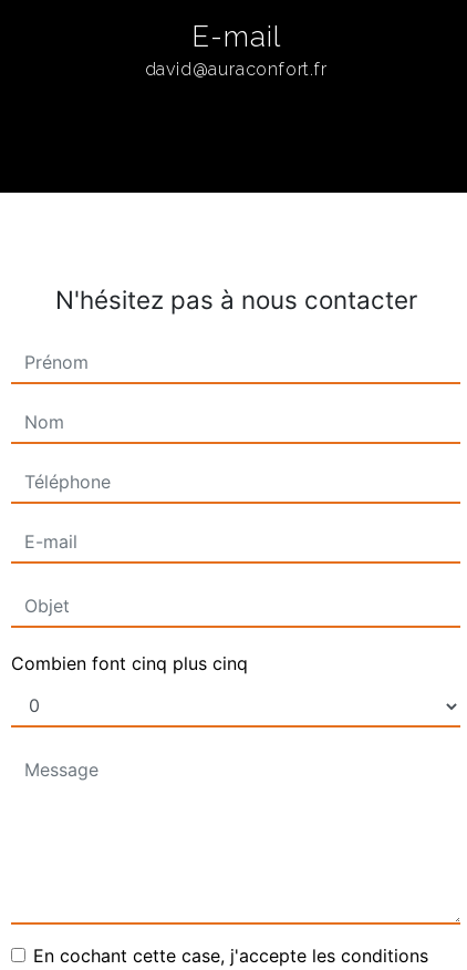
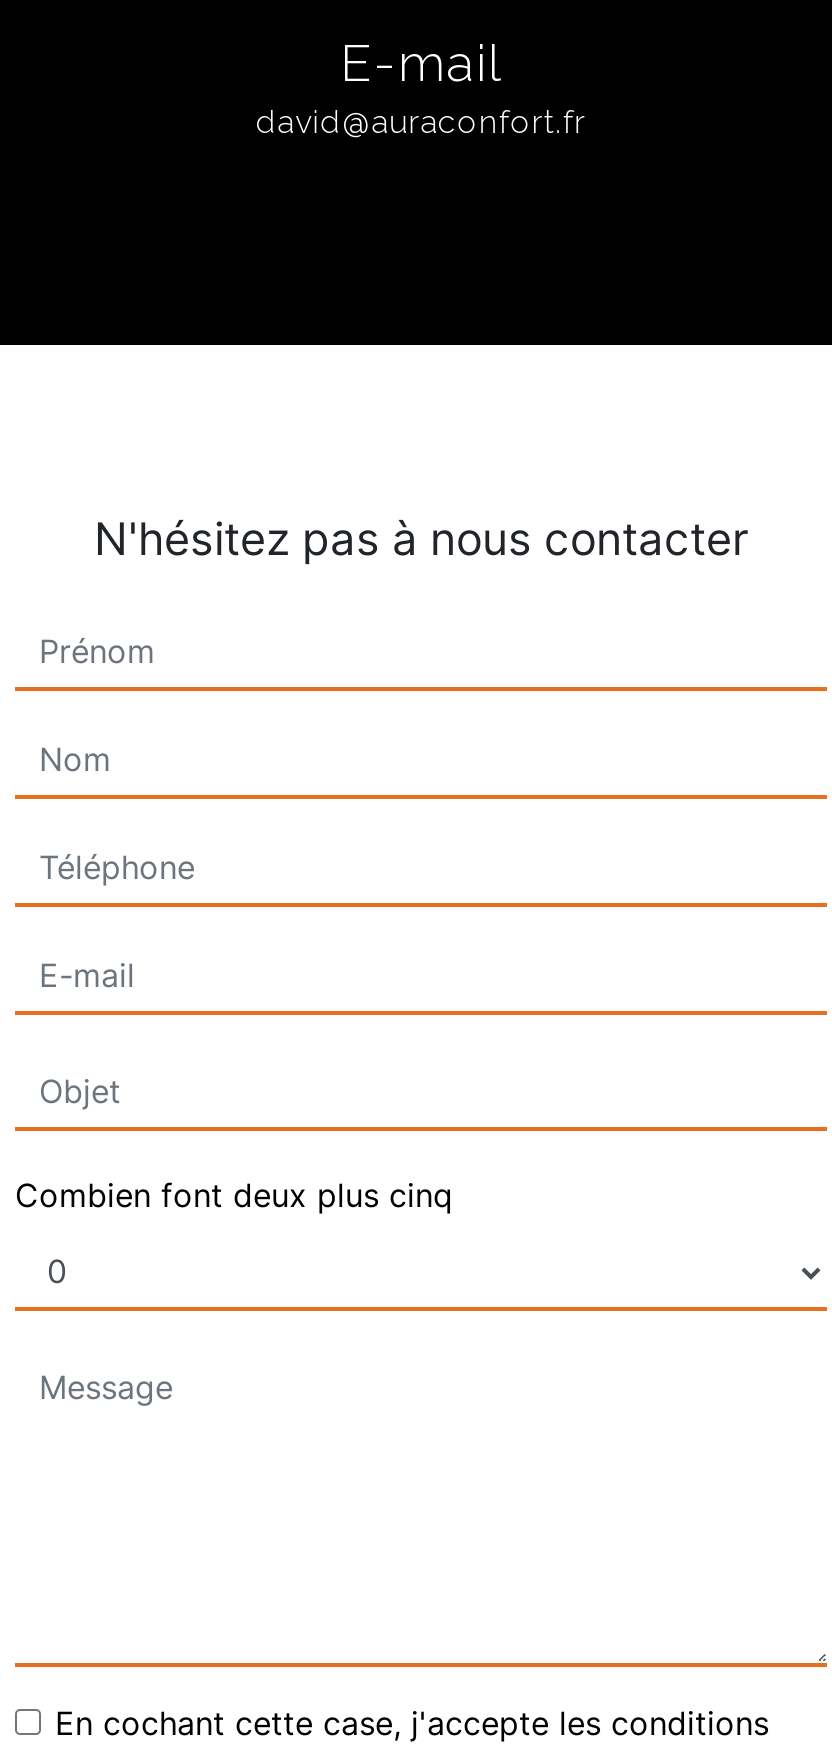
[11,653,248,675] Combien font cinq plus cinq -> [15,1176,453,1216] Combien font deux plus cinq

